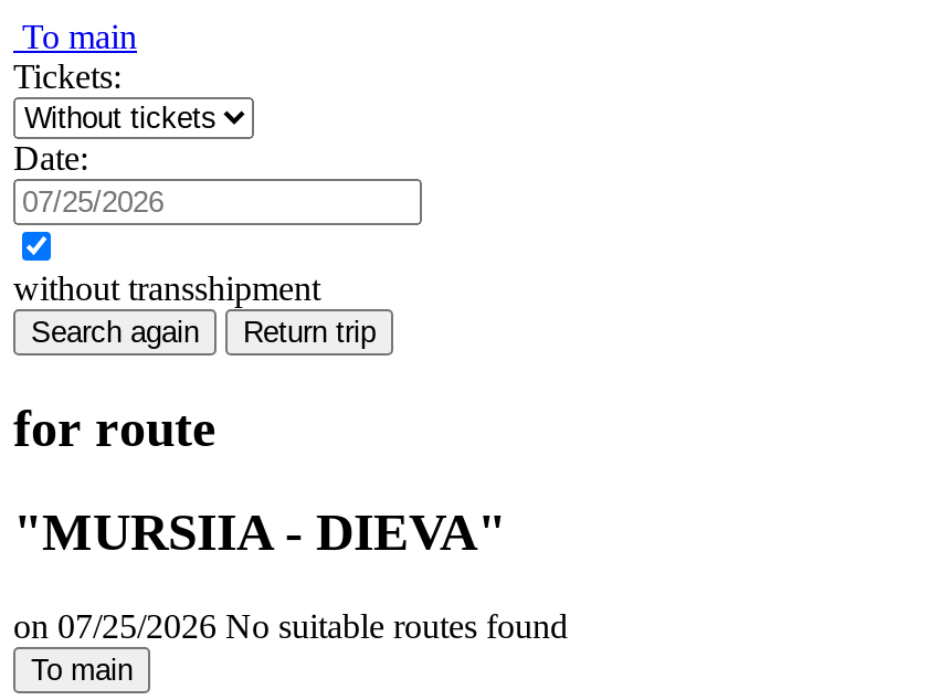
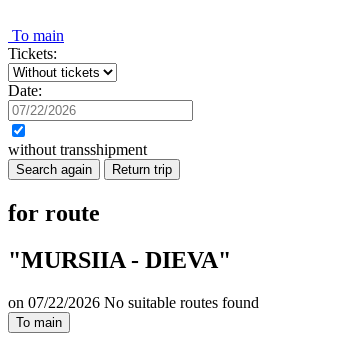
[13,607,568,644] on 07/25/2026 No suitable routes found -> [8,294,259,311] on 07/22/2026 No suitable routes found

